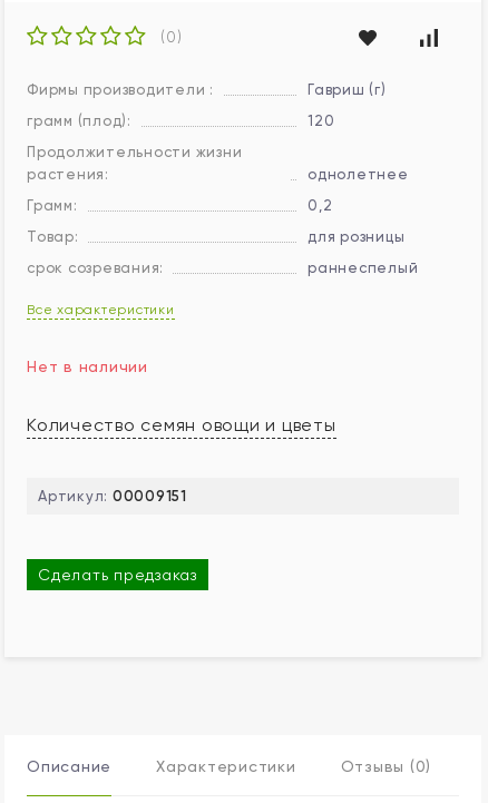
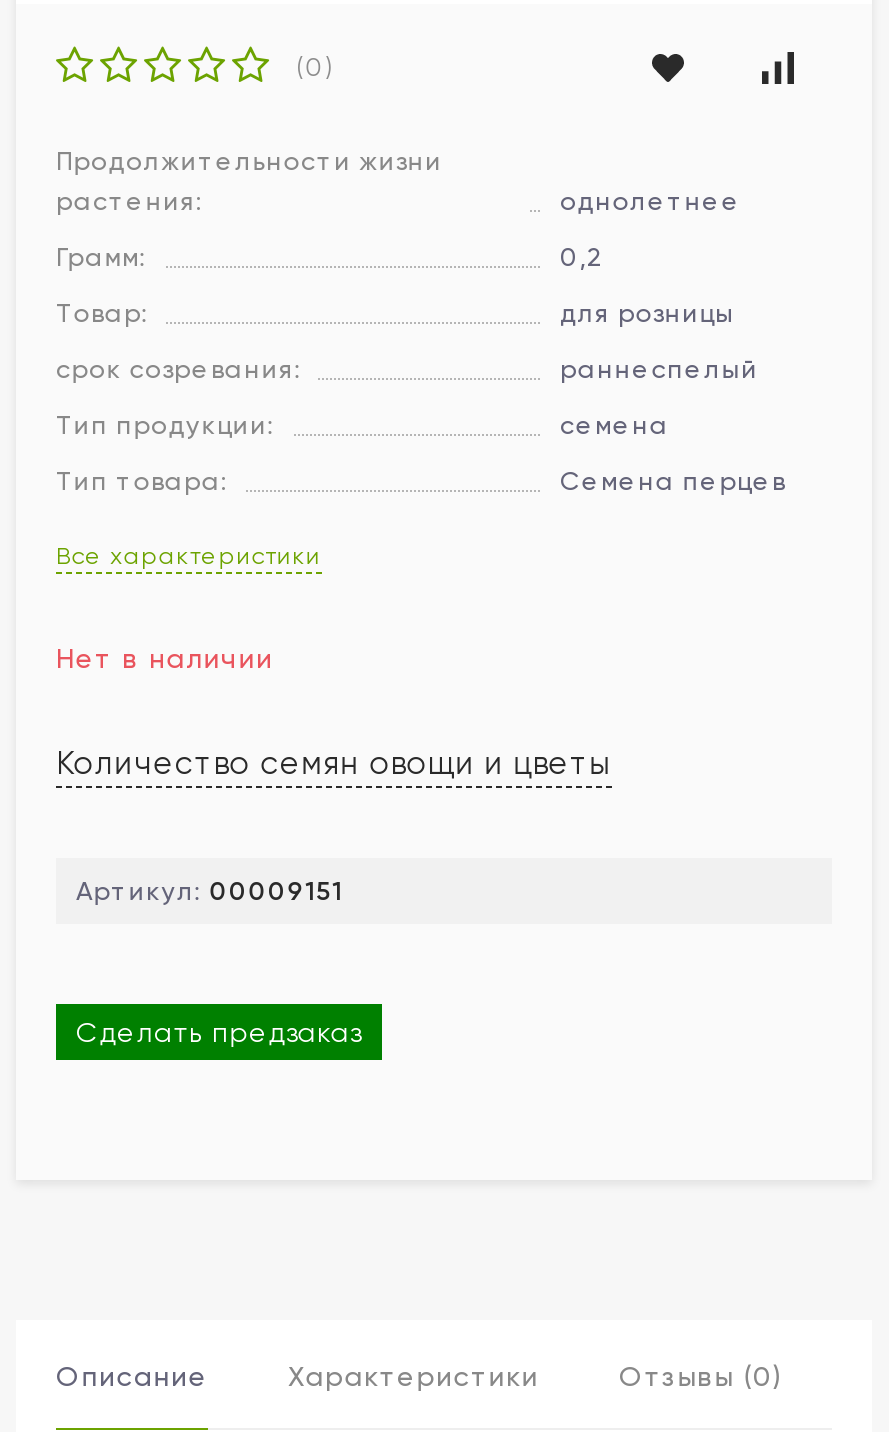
[27,81,386,129] Фирмы производители : | Гавриш (г) | грамм (плод): | 120 -> none
moved [27,143,418,276] -> [56,145,758,383]: Продолжительности жизни | растения: | однолетнее | ... | срок созревания: | раннеспелый
none -> [56,409,786,495] Тип продукции: | семена | Тип товара: | Семена перцев

